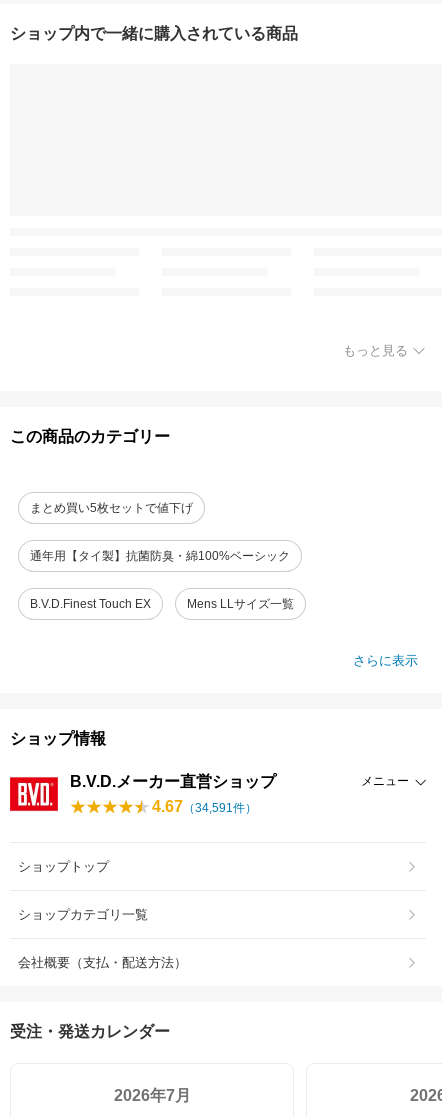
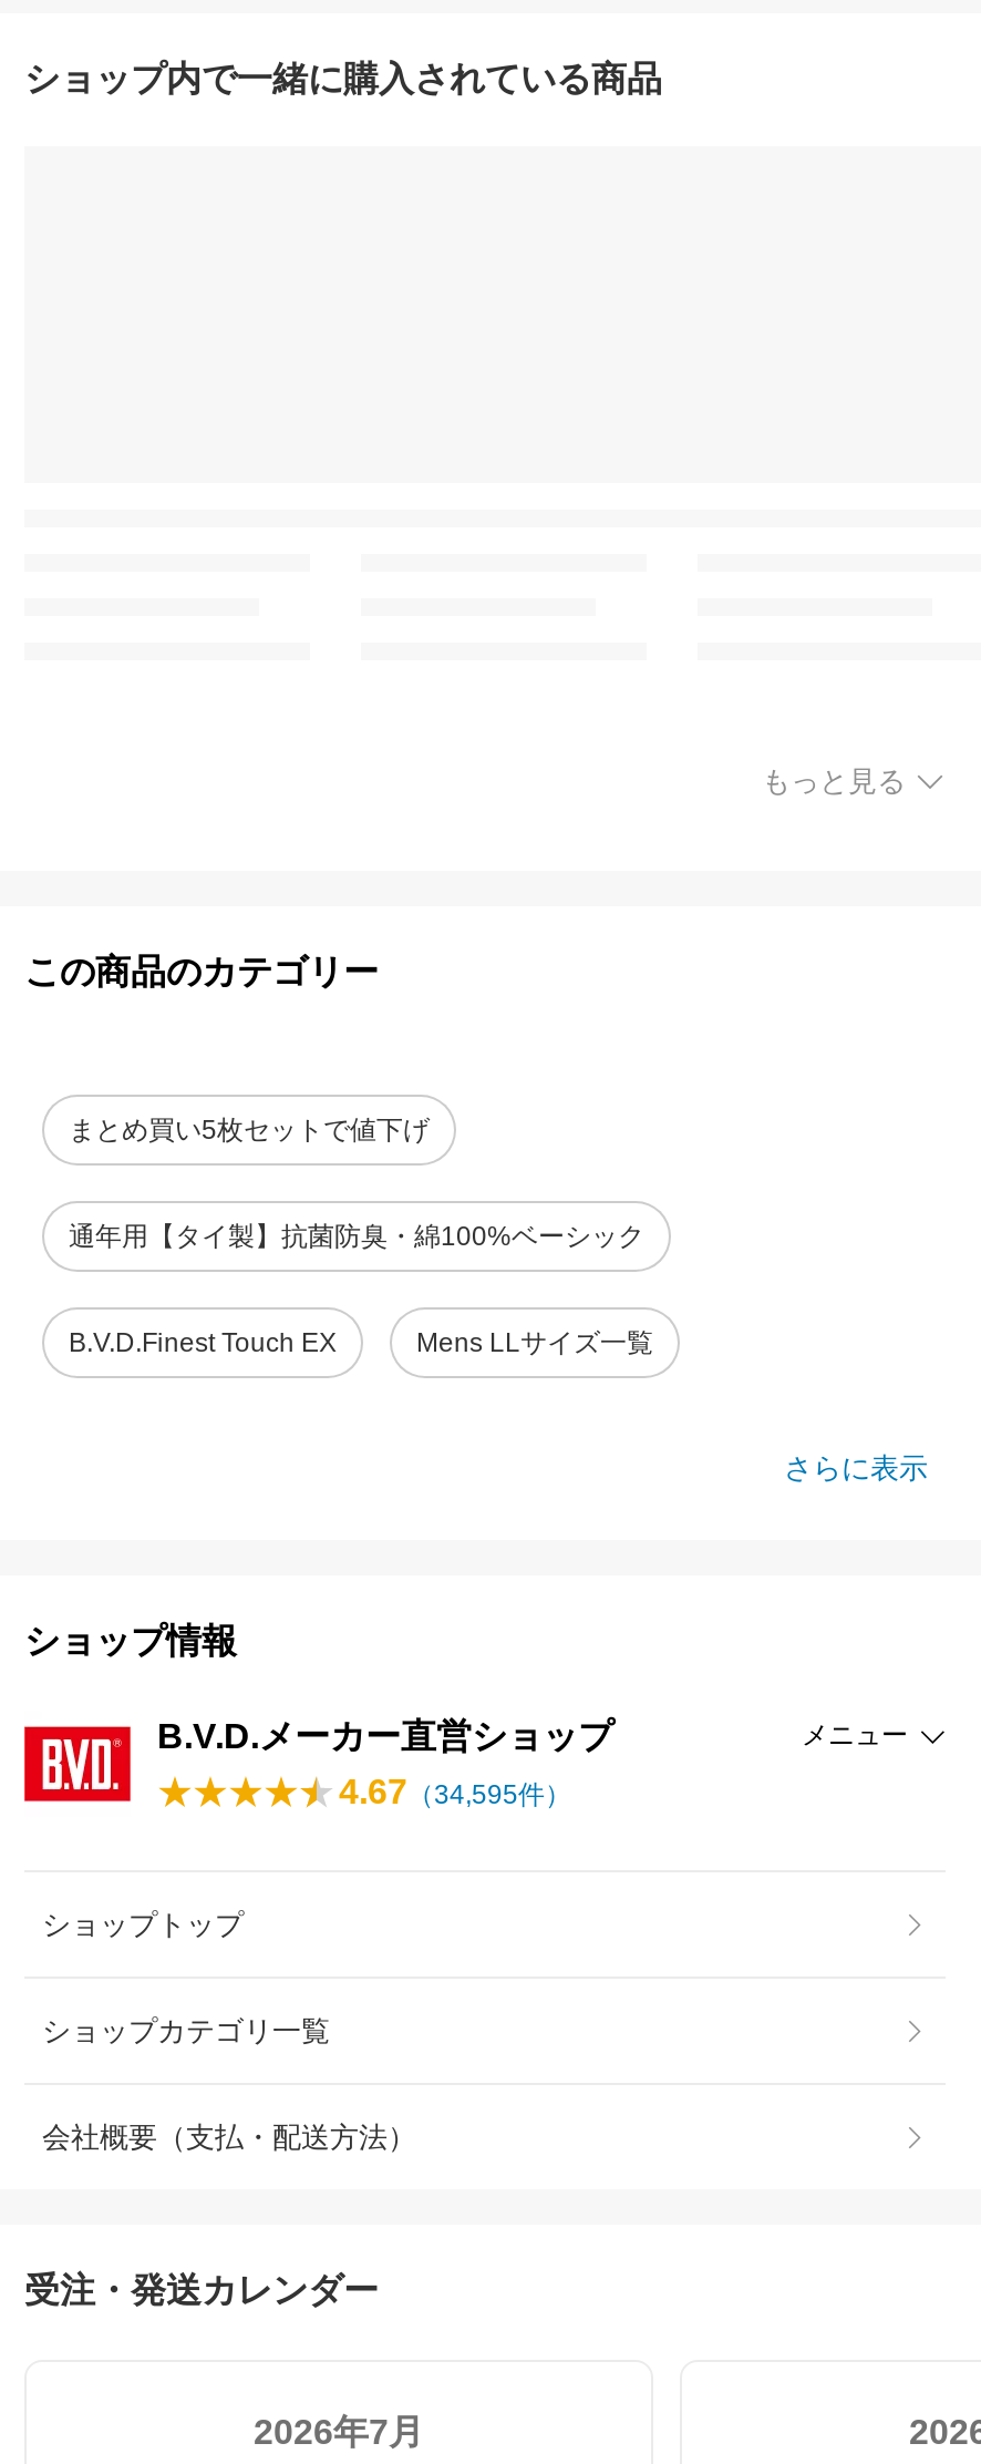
[152,798,257,815] 4.67（34,591件） -> [339,1774,571,1811] 4.67（34,595件）

